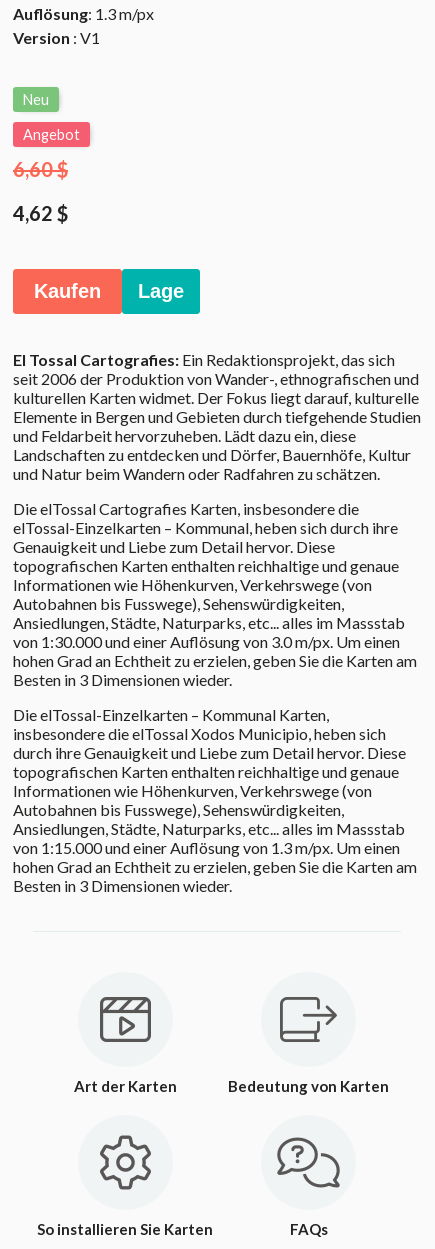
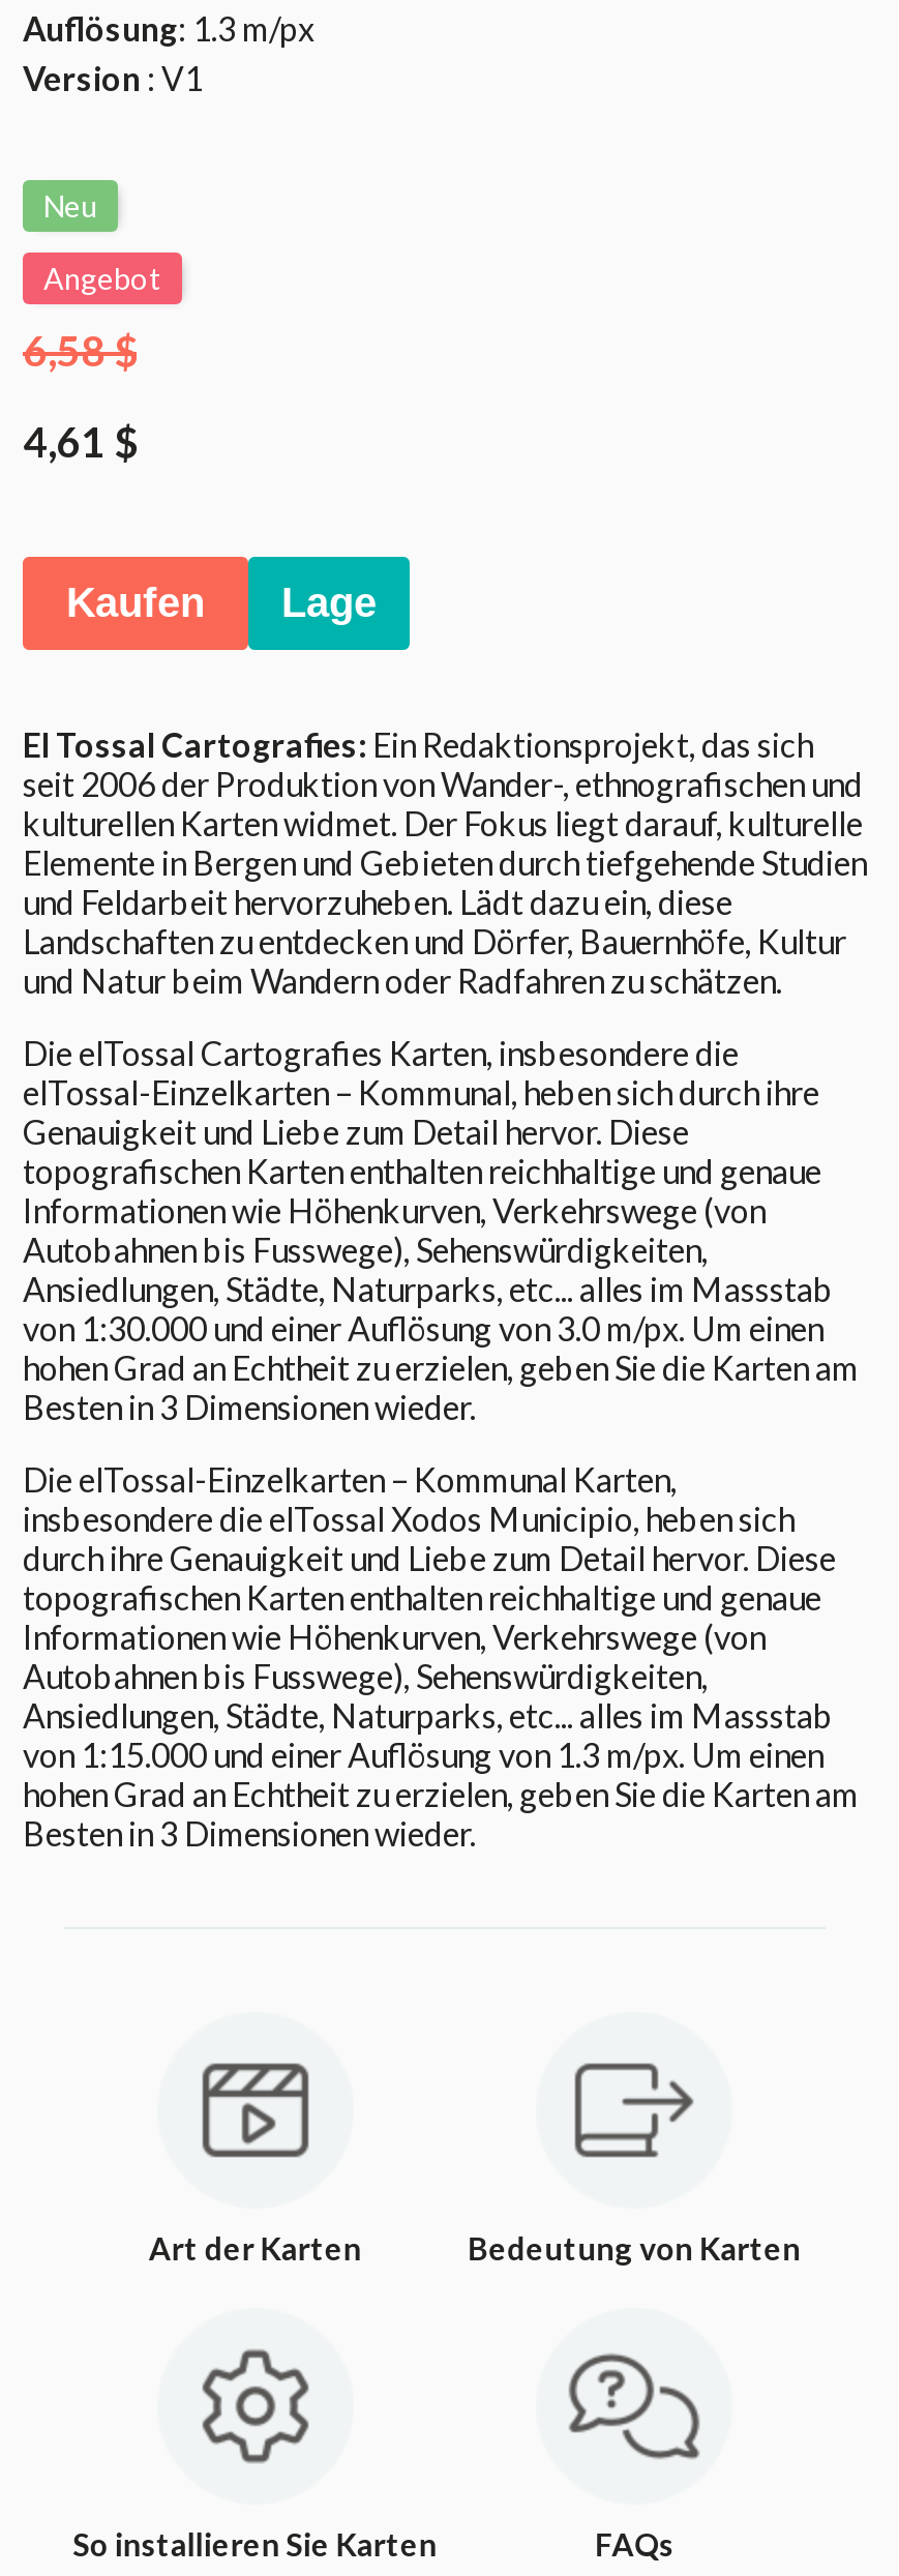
[13,157,68,181] 6,60 $ -> [23,325,137,375] 6,58 $
[13,201,68,225] 4,62 $ -> [23,416,137,466] 4,61 $

